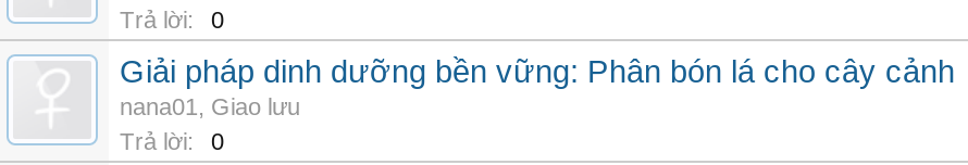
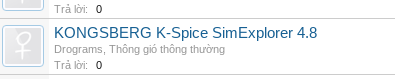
[120,54,955,119] Giải pháp dinh dưỡng bền vững: Phân bón lá cho cây cảnh | nana01, Giao lưu -> [54,25,317,55] KONGSBERG K-Spice SimExplorer 4.8 | Drograms, Thông gió thông thường

